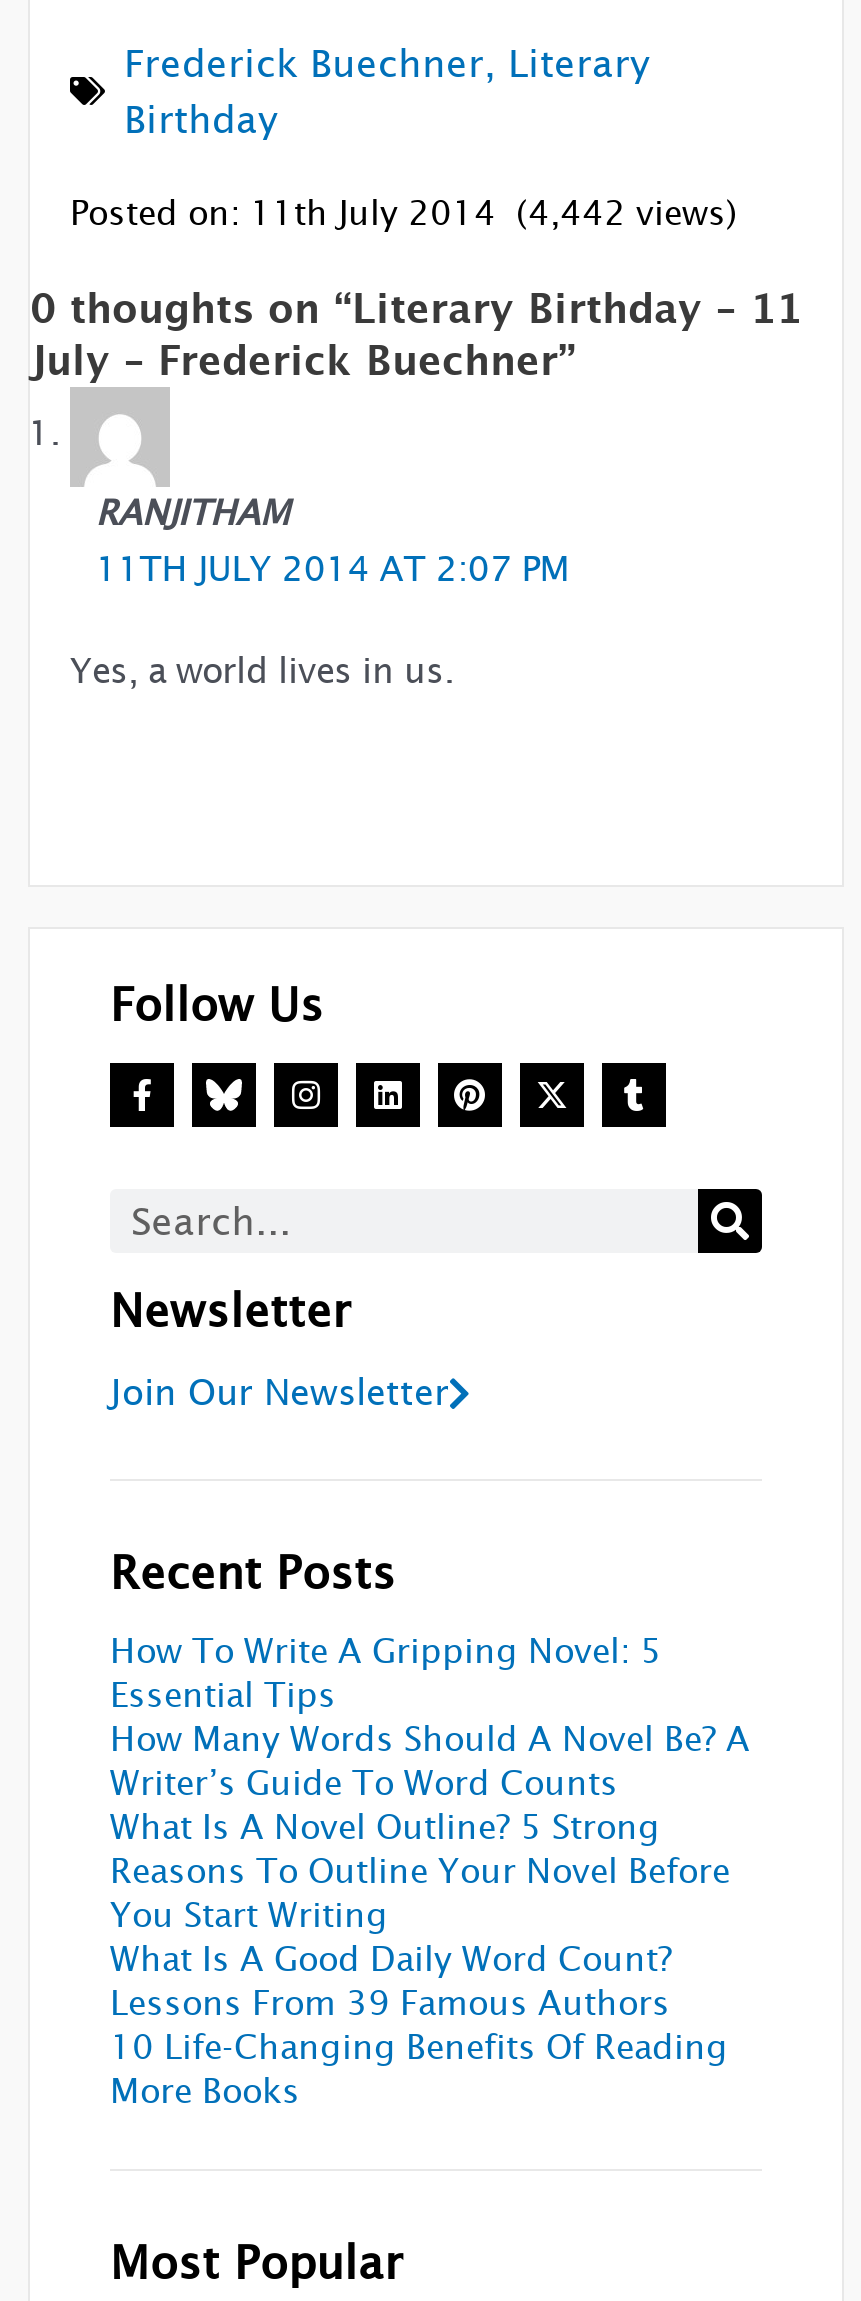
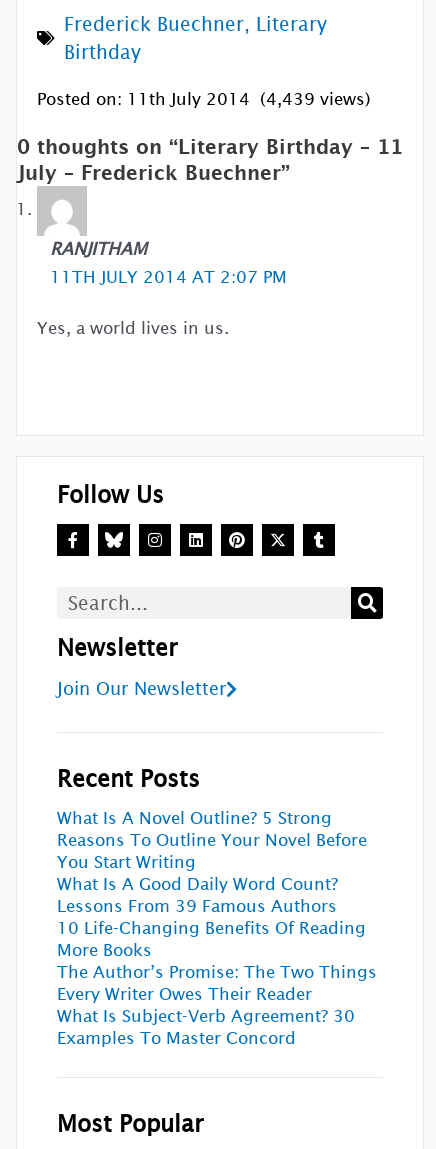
[70,194,738,232] Posted on: 11th July 2014 (4,442 views) -> [37,90,371,109] Posted on: 11th July 2014 (4,439 views)
[110,1632,750,1802] How To Write A Gripping Novel: 5 | Essential Tips | How Many Words Should A Novel Be? A | Writer’s Guide To Word Counts -> none
moved [110,1808,730,2110] -> [57,809,367,960]: What Is A Novel Outline? 5 Strong | Reasons To Outline Your Novel Before | You Start Writing | What Is A Good Daily Word Count? | Lessons From 39 Famous Authors | 10 Life-Changing Benefits Of Reading | More Books
none -> [57,963,377,1048] The Author’s Promise: The Two Things | Every Writer Owes Their Reader | What Is Subject-Verb Agreement? 30 | Examples To Master Concord

